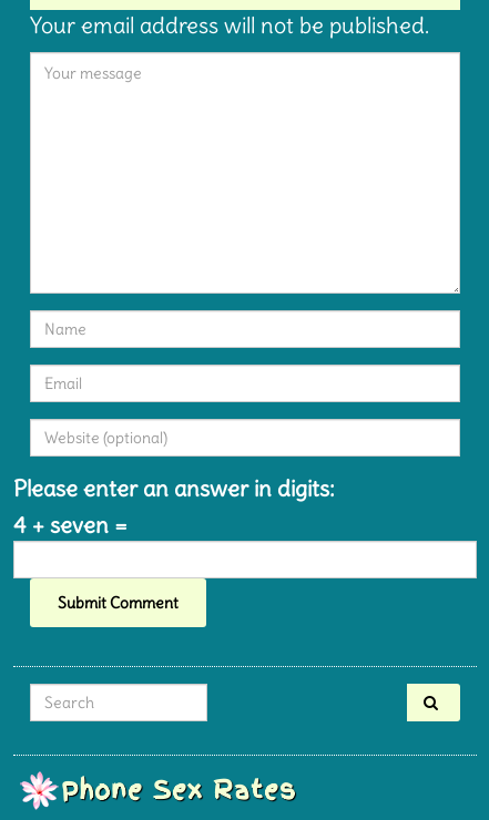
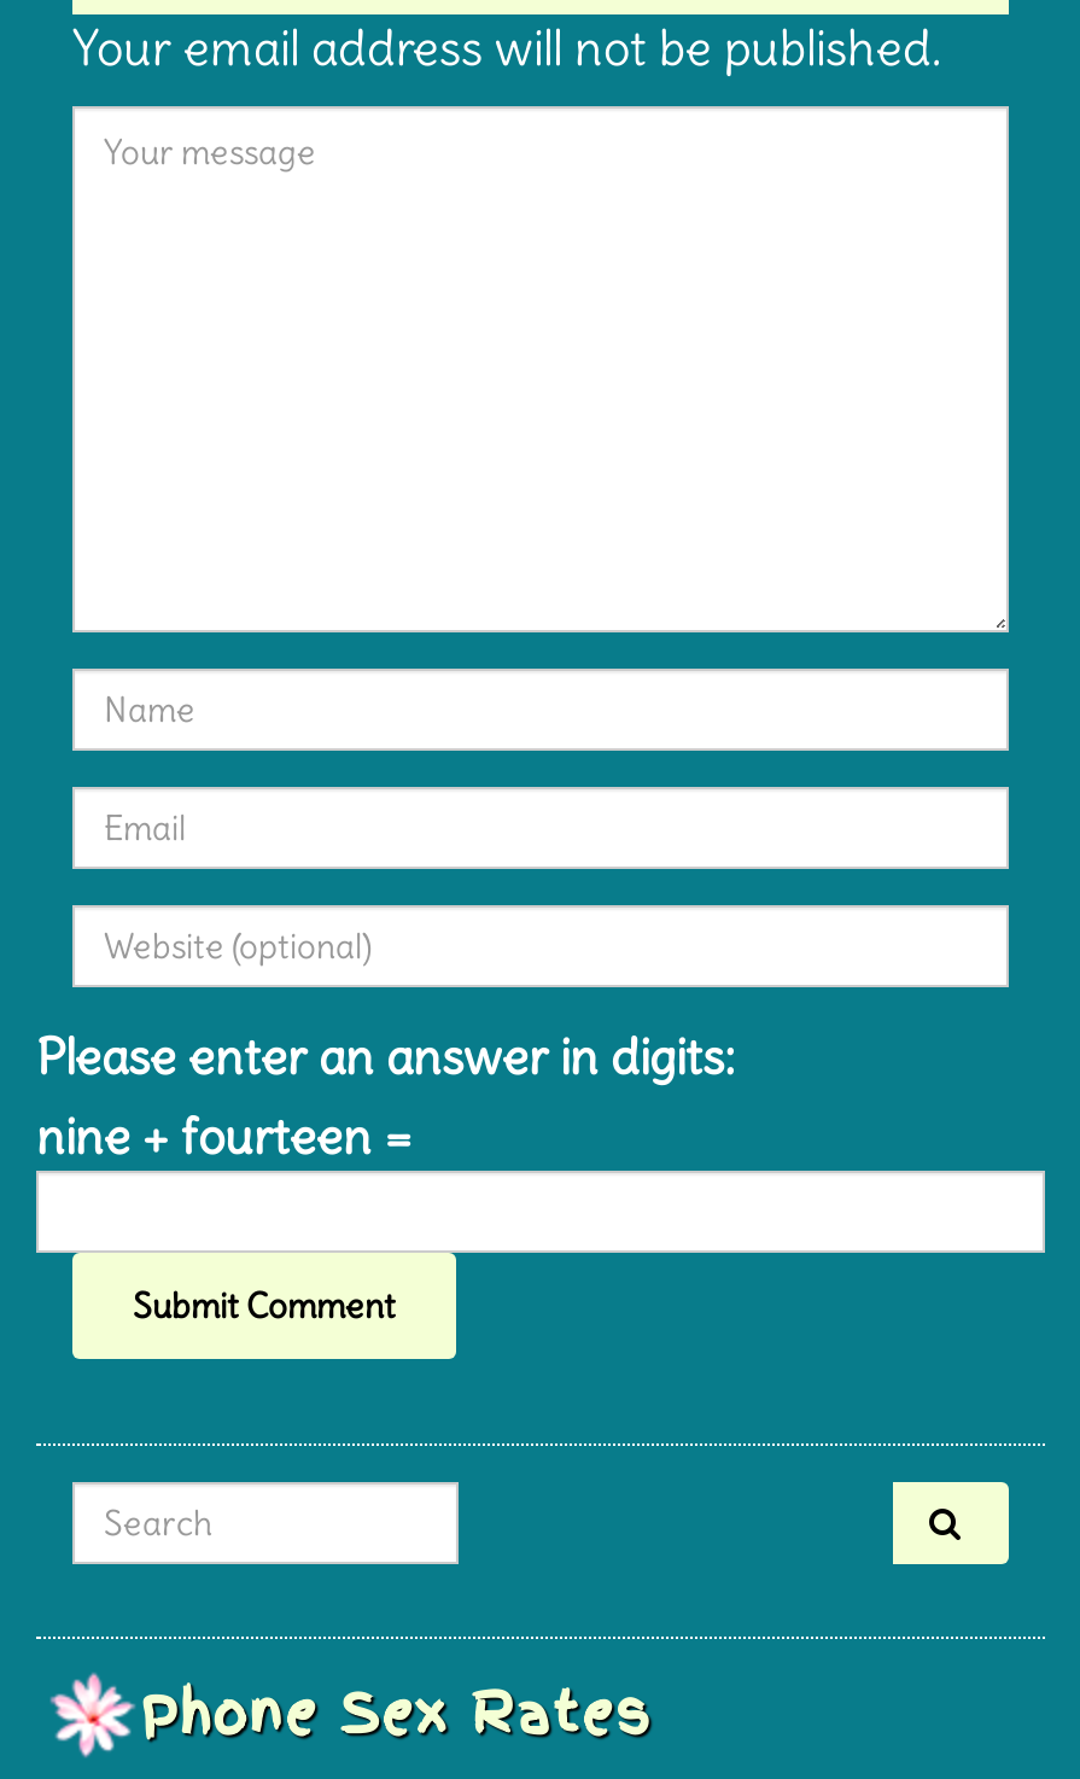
[13,511,128,539] 4 + seven = -> [36,1106,413,1166] nine + fourteen =

